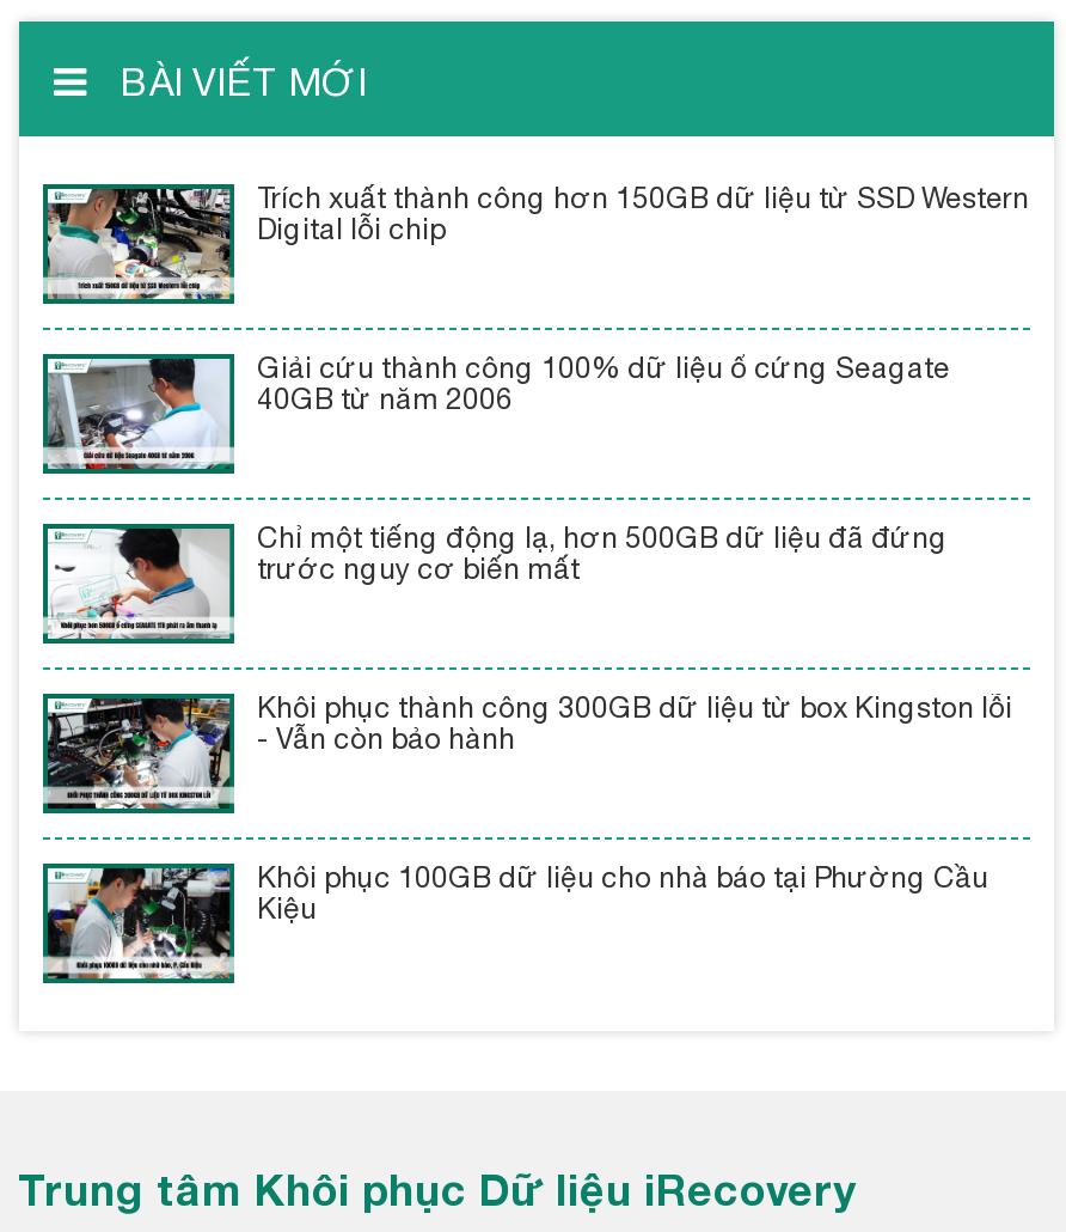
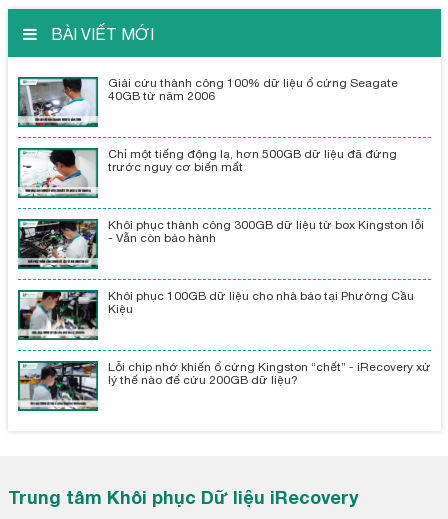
[48,183,1029,301] [image] | Trích xuất thành công hơn 150GB dữ liệu từ SSD Western | Digital lỗi chip -> none
moved [43,353,1012,927] -> [18,76,423,316]: [image] | Giải cứu thành công 100% dữ liệu ổ cứng Seagate | 40GB từ năm 2006 | ... | Khôi phục 100GB dữ liệu cho nhà báo tại Phường Cầu | Kiệu
none -> [19,360,430,409] [image] | Lỗi chip nhớ khiến ổ cứng Kingston “chết” - iRecovery xử | lý thế nào để cứu 200GB dữ liệu?

